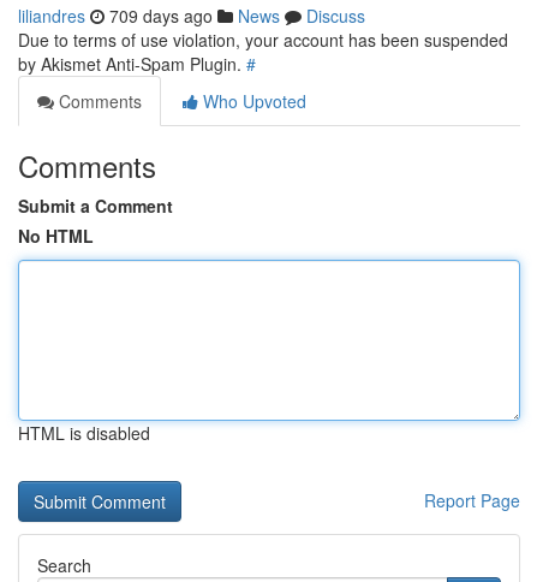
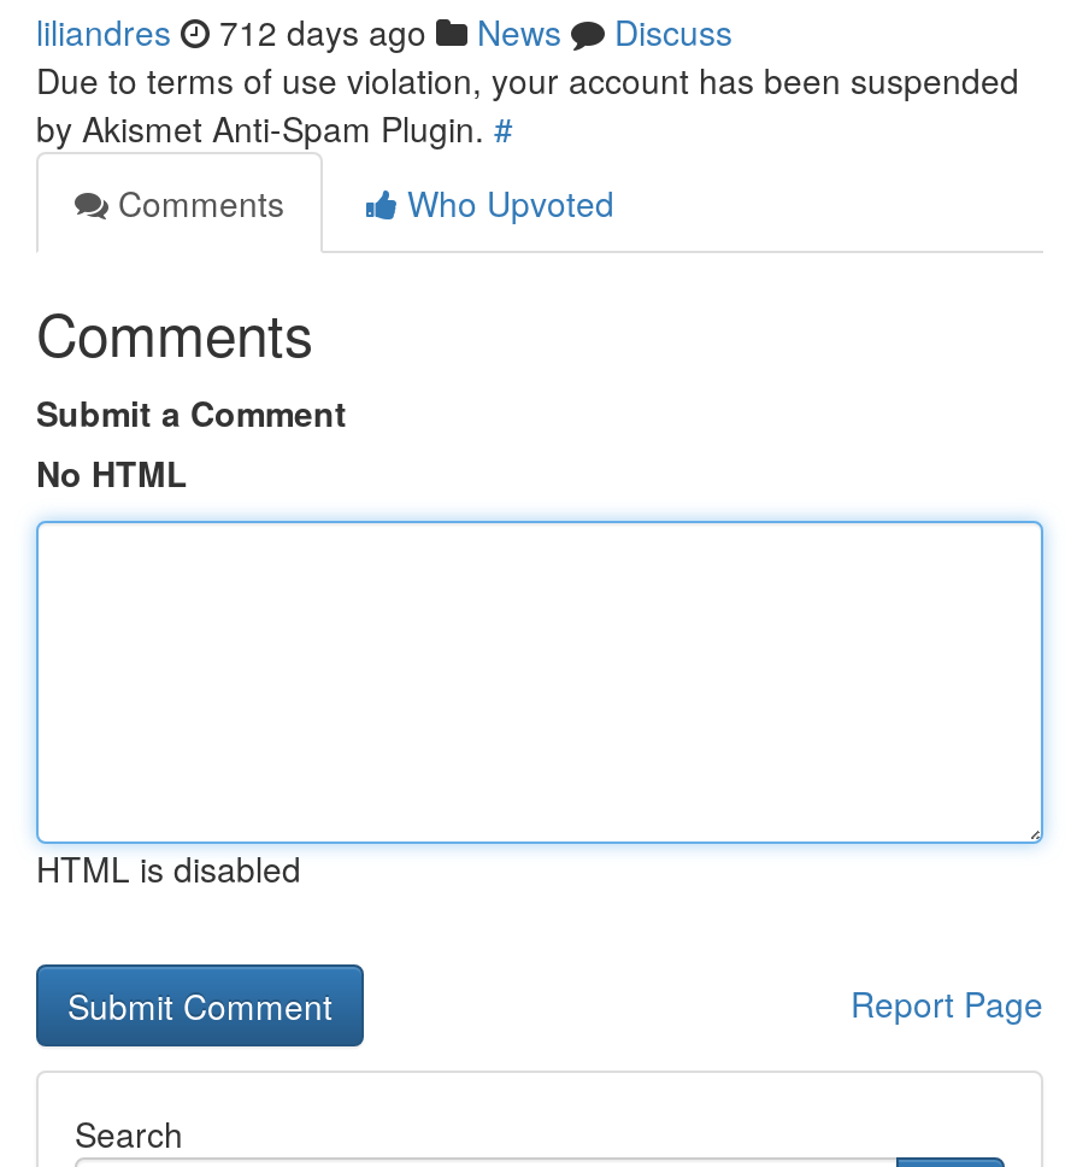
[18,4,365,28] liliandres 709 days ago News Discuss -> [36,7,732,55] liliandres 712 days ago News Discuss

